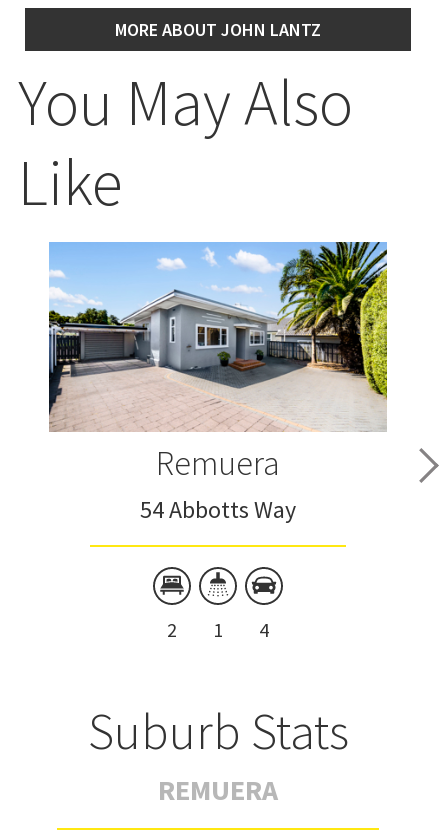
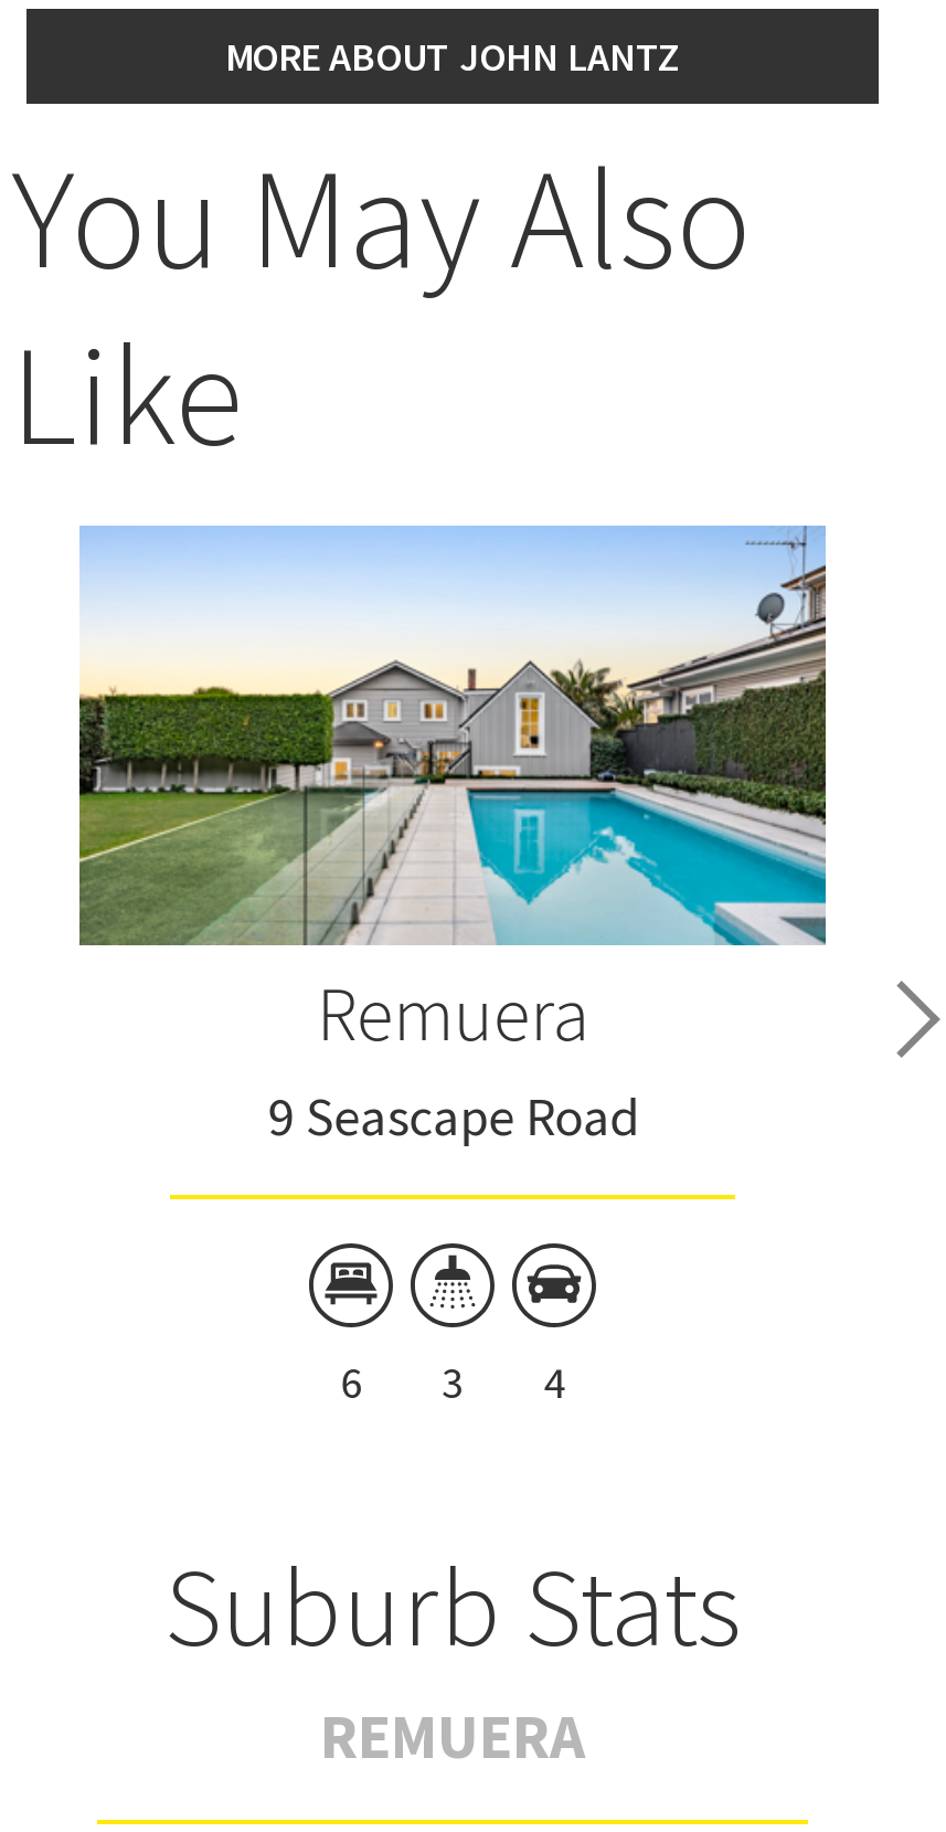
[48,241,388,432] [image] -> [77,526,828,947] [image]
[140,494,296,525] 54 Abbotts Way -> [268,1082,638,1151] 9 Seascape Road
[167,617,223,642] 2 | 1 -> [340,1354,464,1409] 6 | 3

